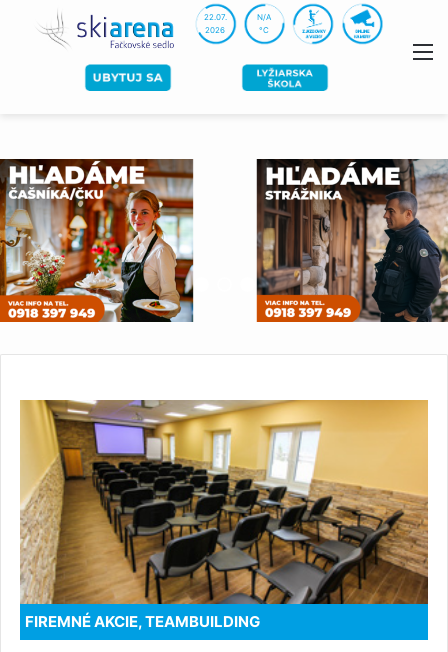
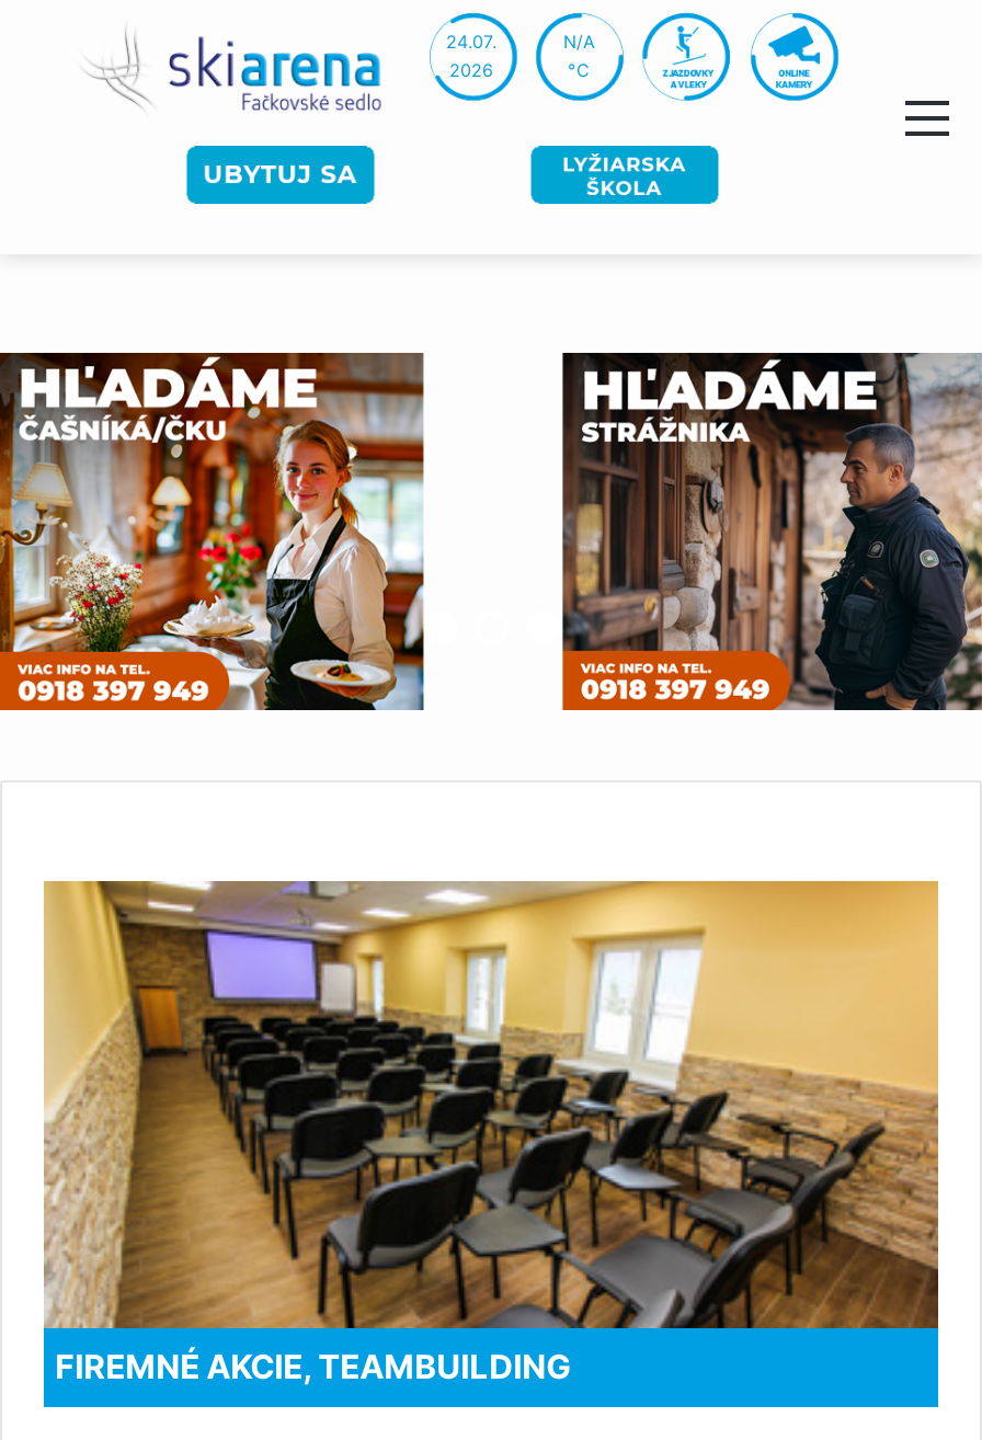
[203,12,226,22] 22.07. -> [446,31,496,53] 24.07.

